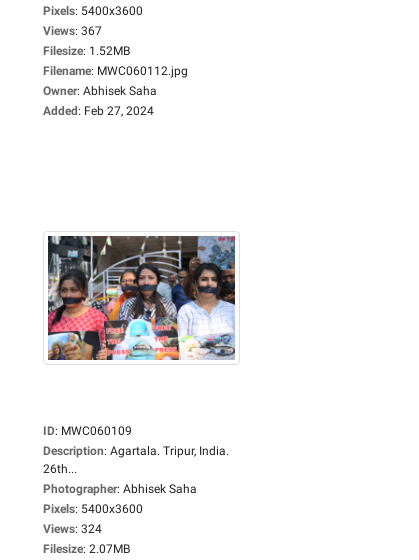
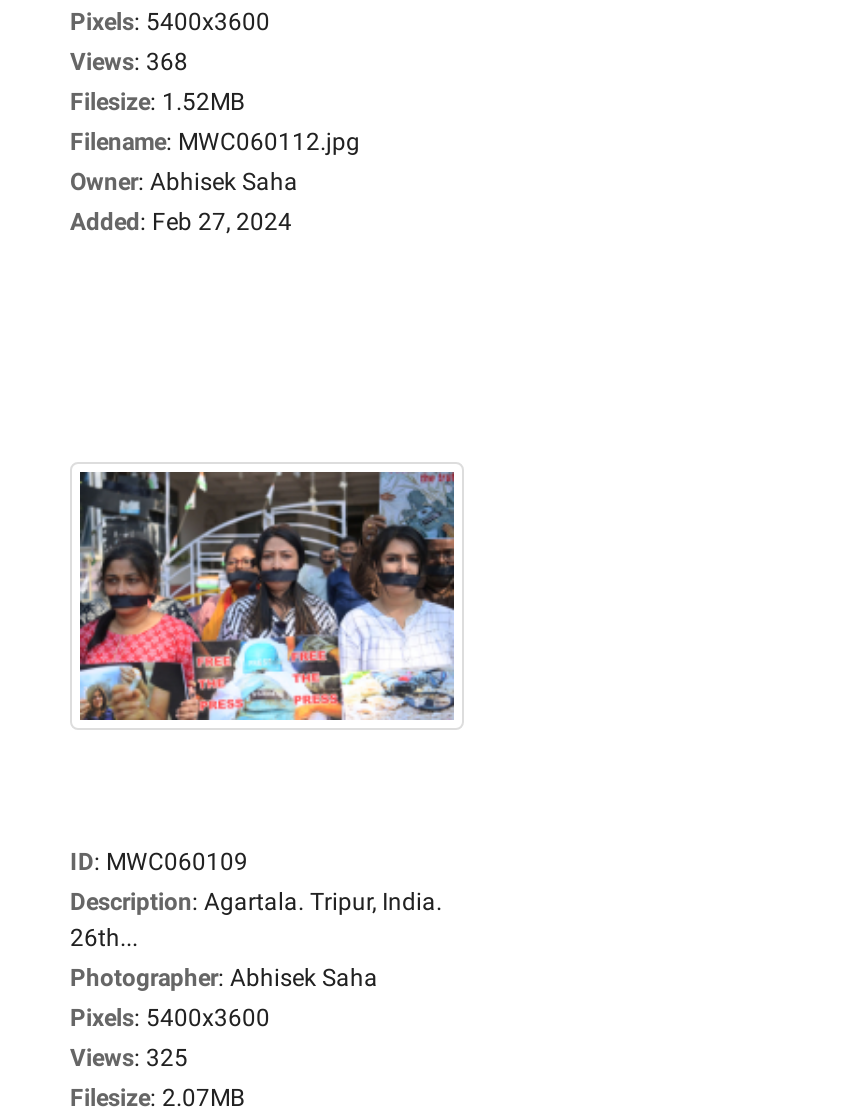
[43,24,102,38] Views: 367 -> [70,47,188,75] Views: 368
[43,522,102,536] Views: 324 -> [70,1043,188,1071] Views: 325

